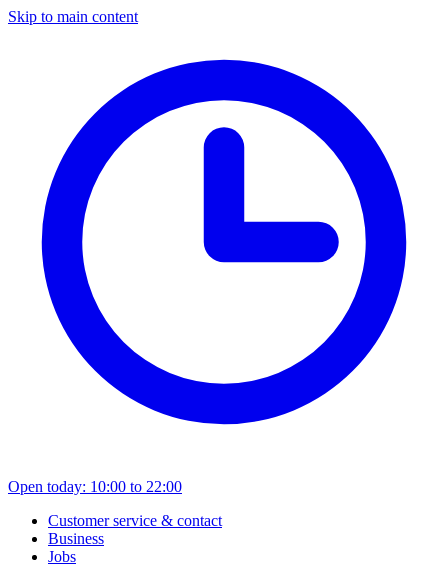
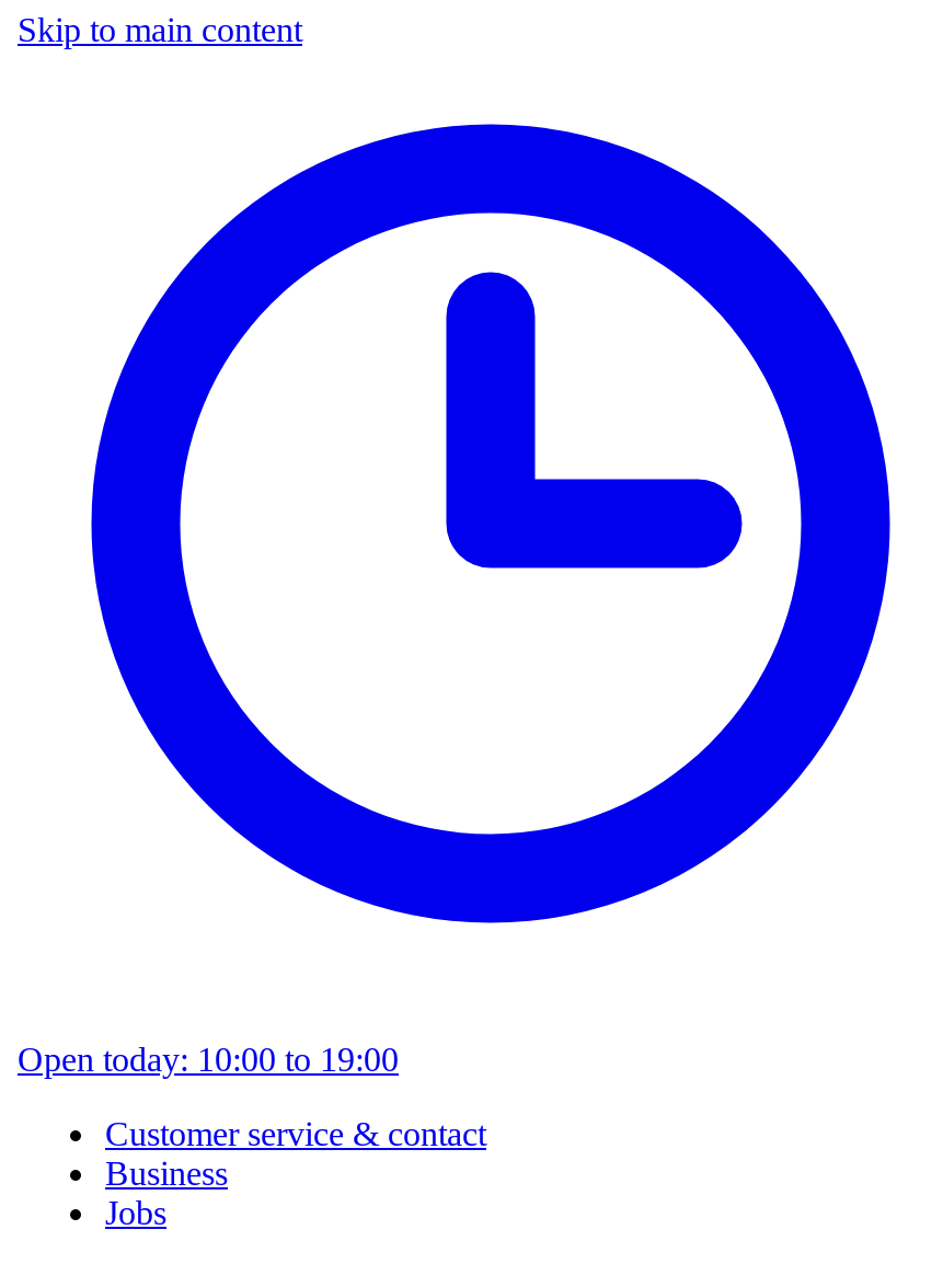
[8,478,182,495] Open today: 10:00 to 22:00 -> [18,1041,399,1078] Open today: 10:00 to 19:00

